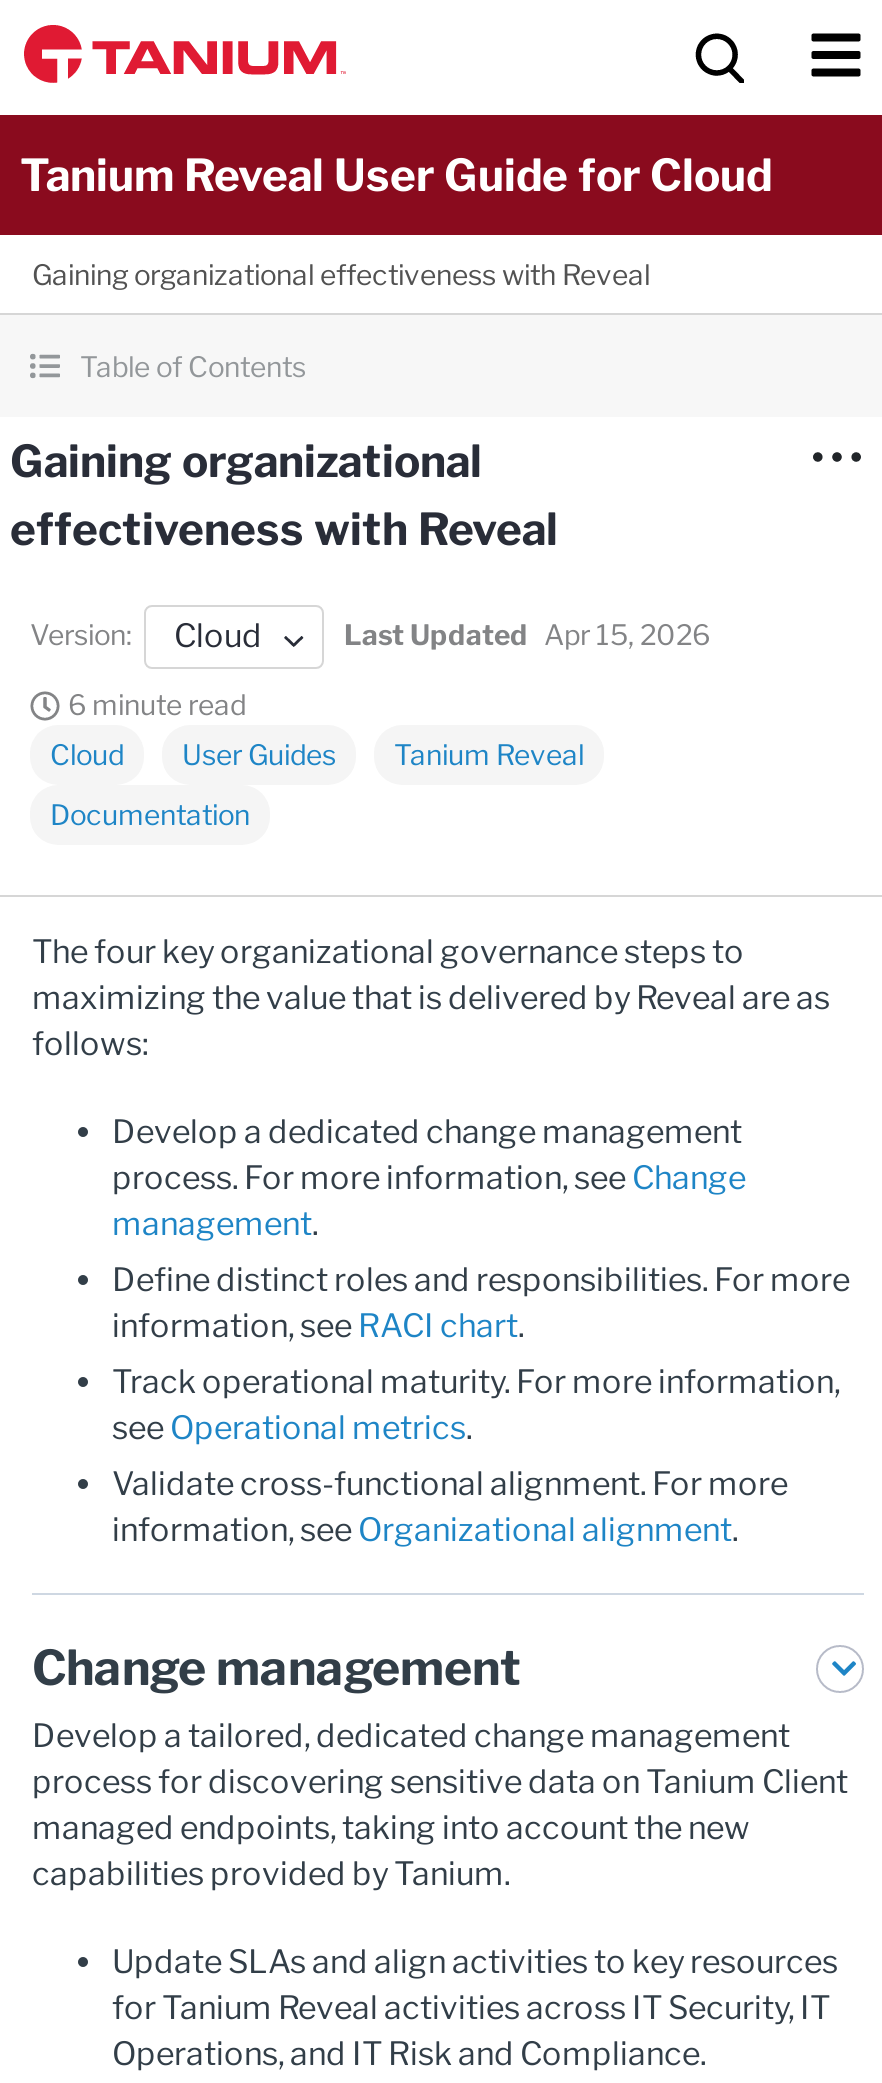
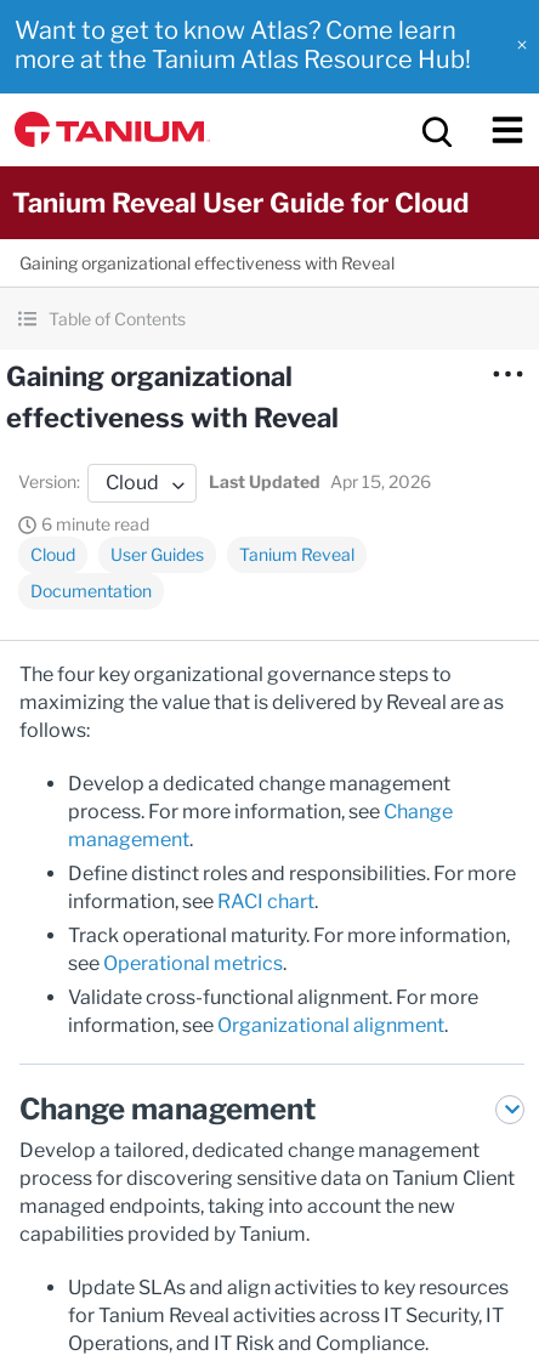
none -> [15,16,471,74] Want to get to know Atlas? Come learn | more at the Tanium Atlas Resource Hub!

